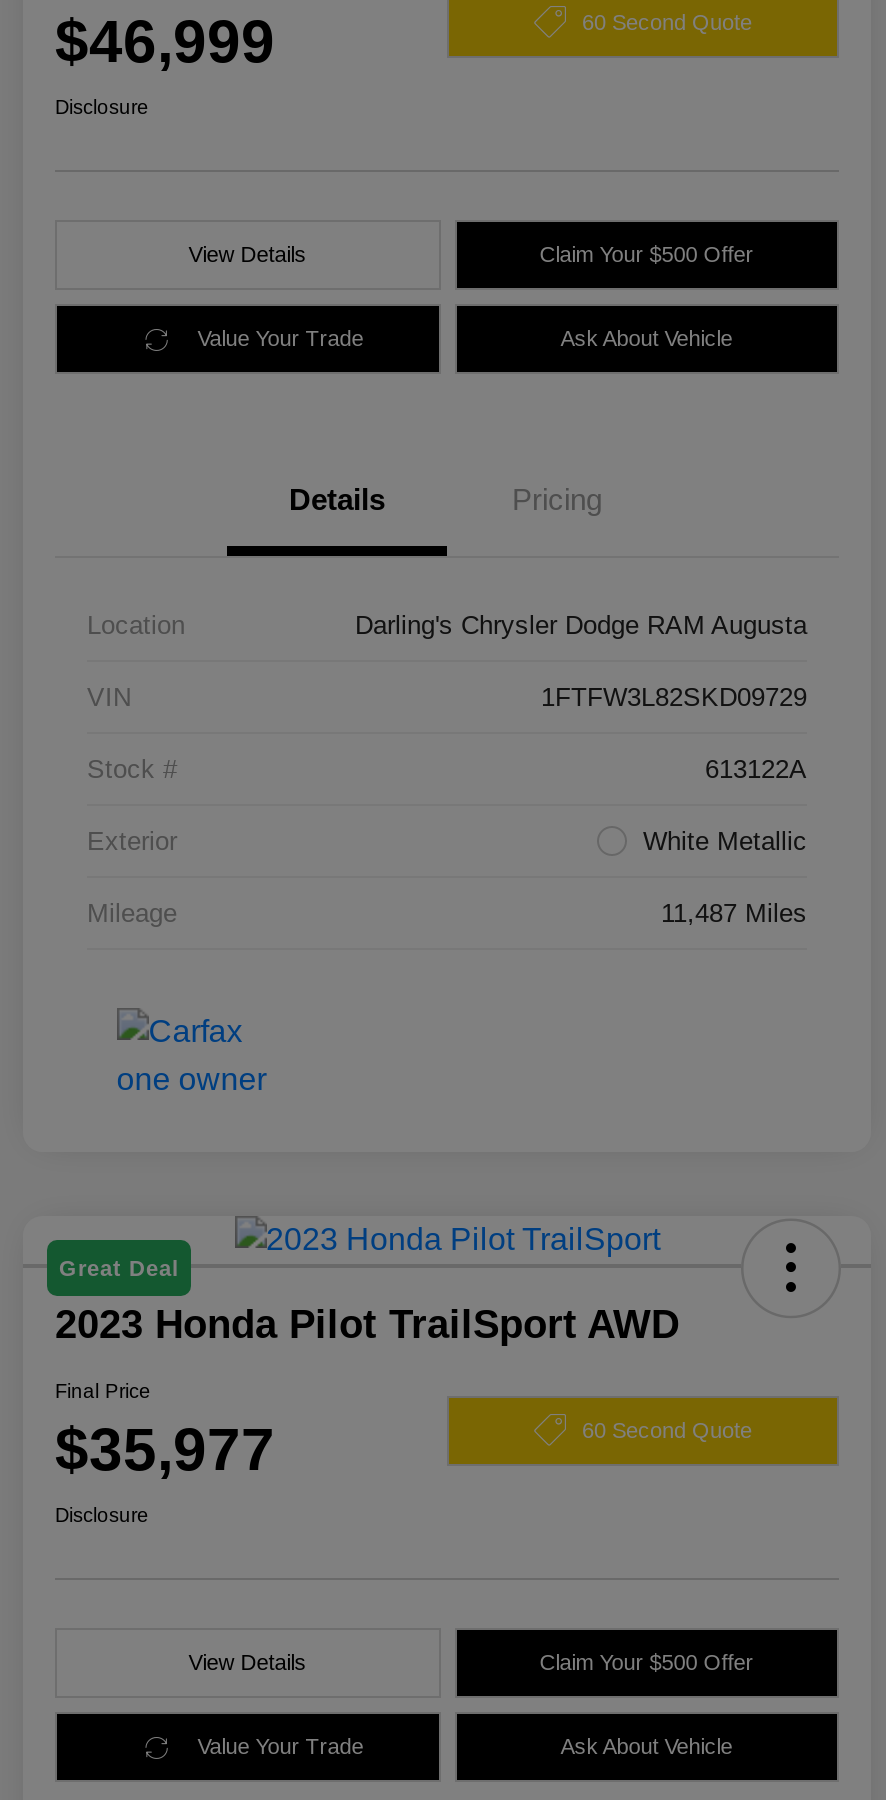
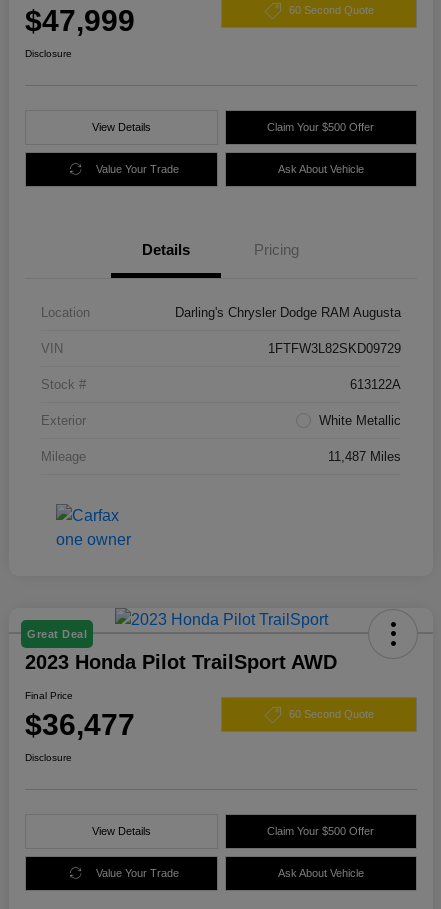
[55,8,275,74] $46,999 -> [25,4,135,37] $47,999
[55,1416,275,1482] $35,977 -> [25,708,135,741] $36,477

